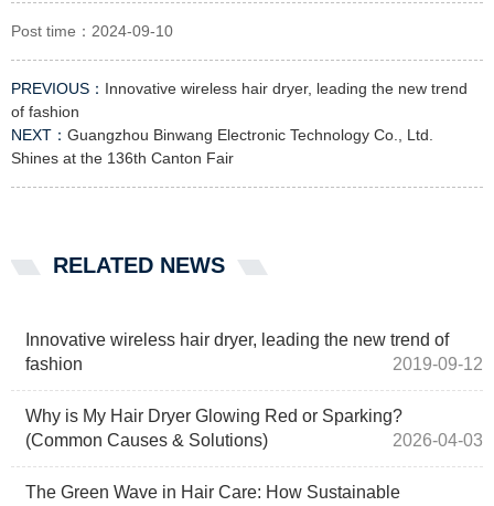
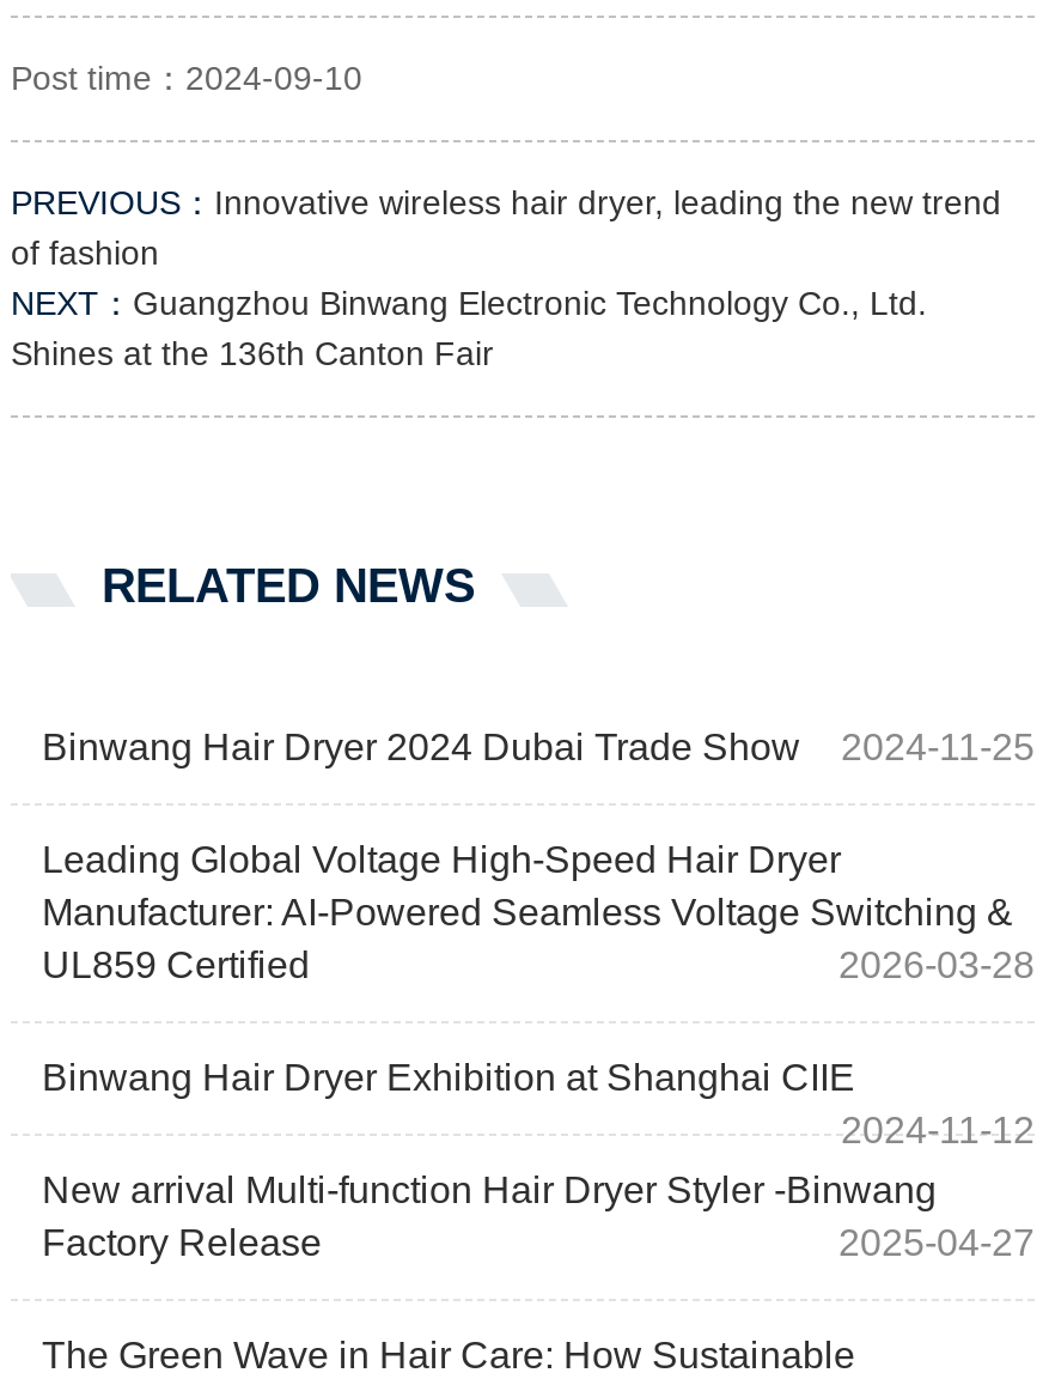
[25,330,483,450] Innovative wireless hair dryer, leading the new trend of | fashion | 2019-09-12 | Why is My Hair Dryer Glowing Red or Sparking? | (Common Causes & Solutions) | 2026-04-03 -> [42,727,1035,1263] Binwang Hair Dryer 2024 Dubai Trade Show | 2024-11-25 | Leading Global Voltage High-Speed Hair Dryer | Manufacturer: AI-Powered Seamless Voltage Switching & | UL859 Certified | 2026-03-28 | Binwang Hair Dryer Exhibition at Shanghai CIIE | 2024-11-12 | New arrival Multi-function Hair Dryer Styler -Binwang | Factory Release | 2025-04-27

